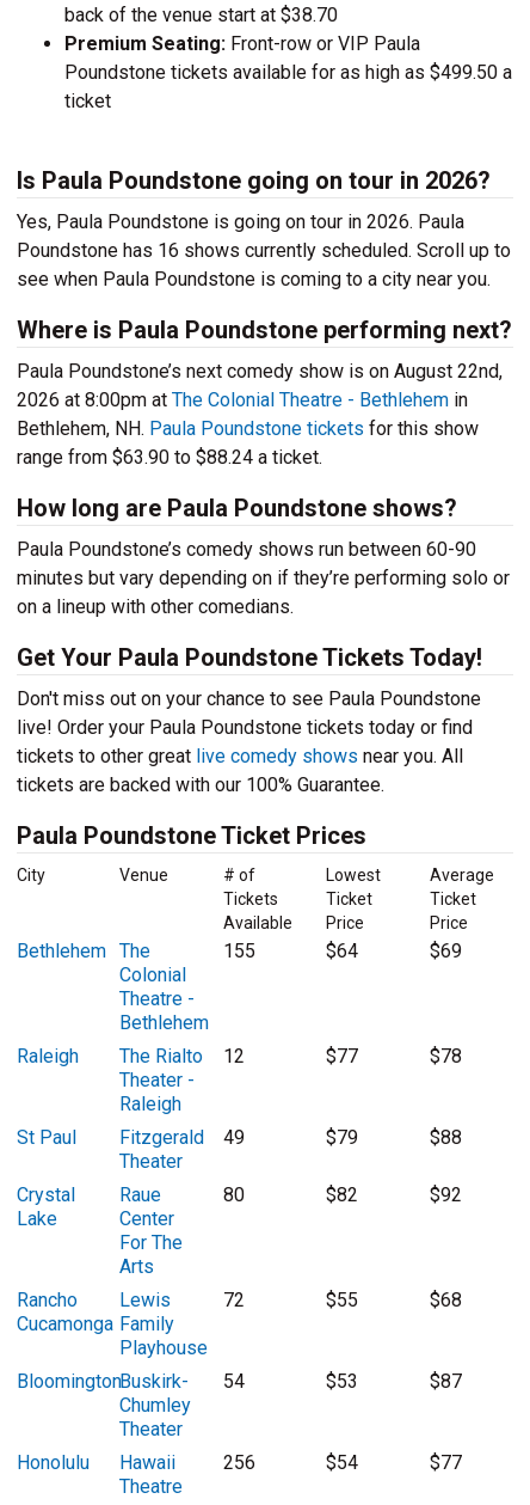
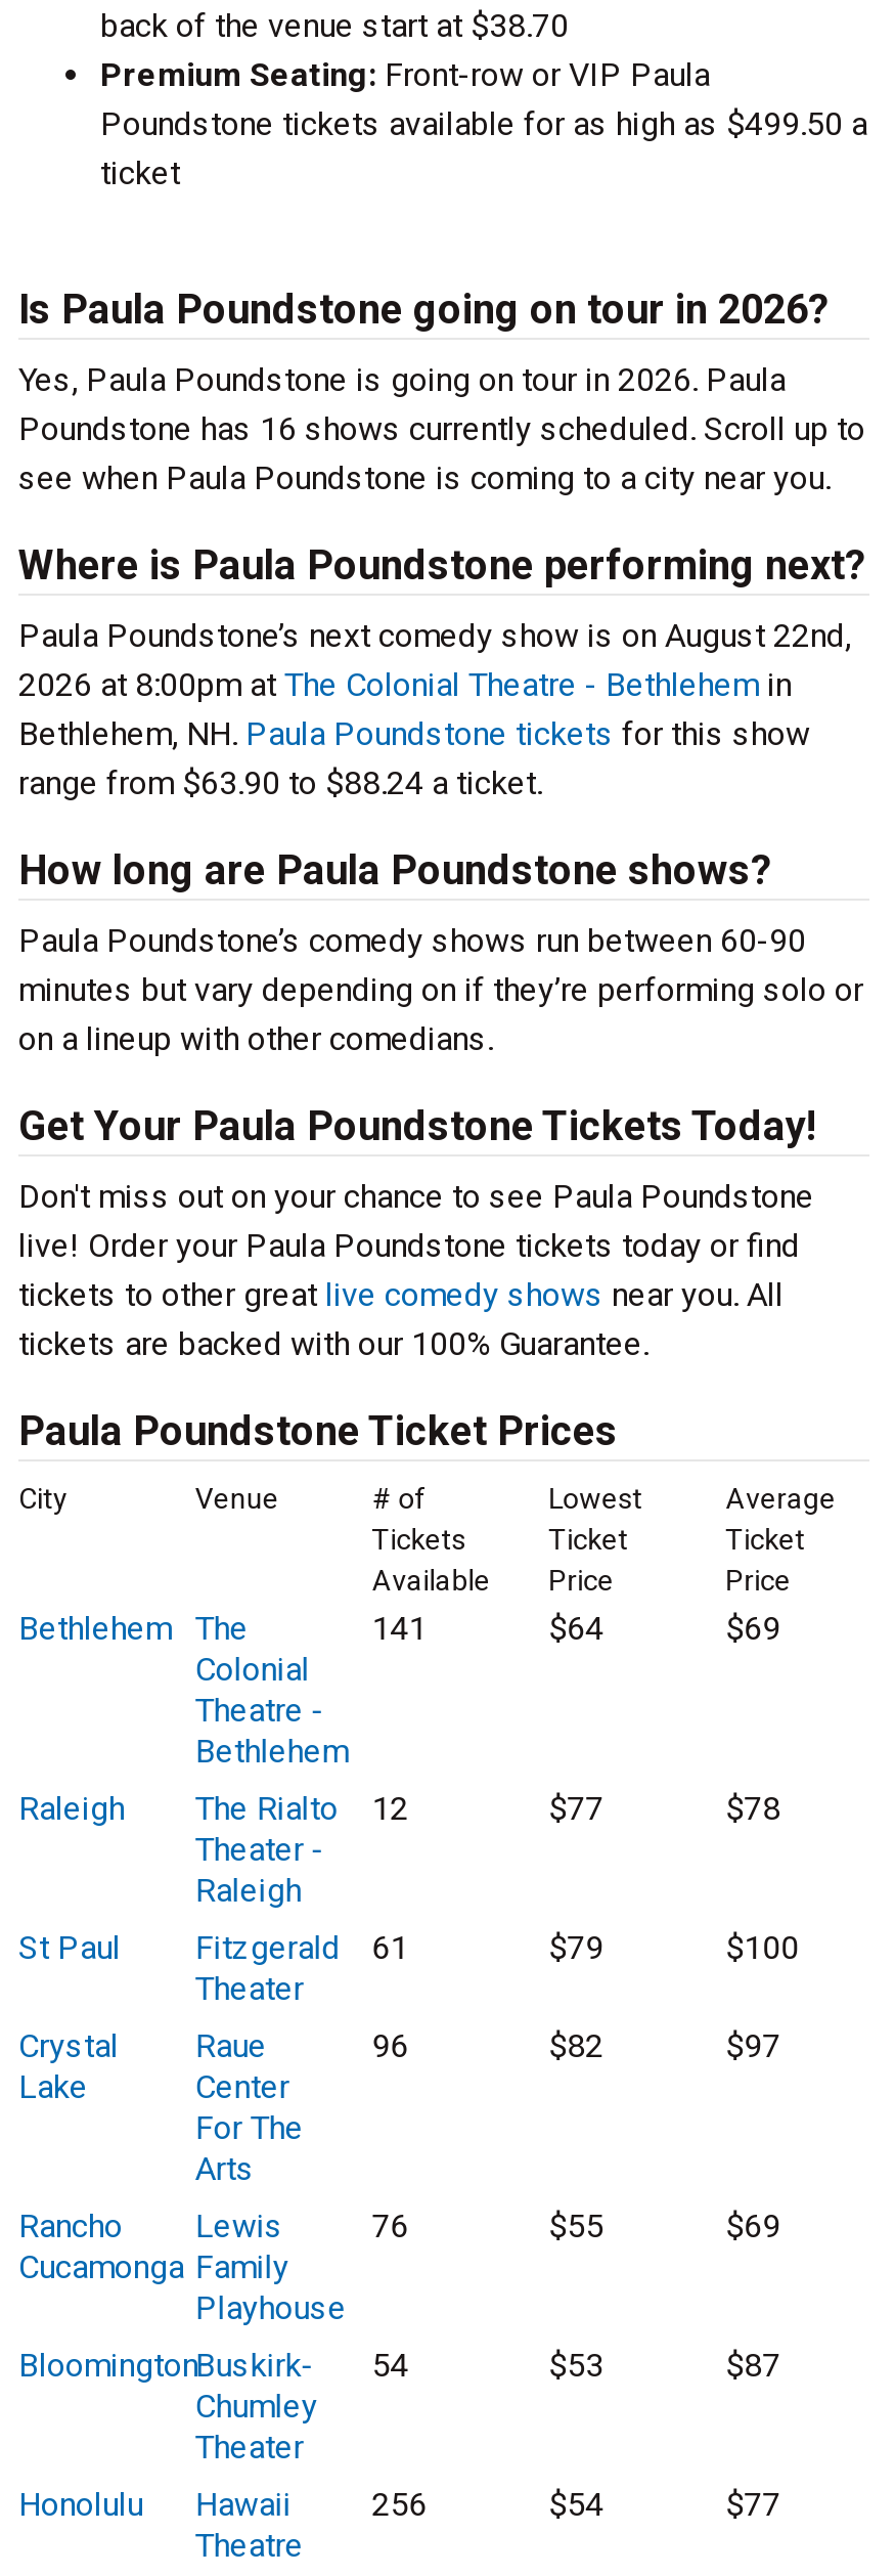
[223,940,255,962] 155 -> [372,1609,427,1648] 141
[17,1126,244,1149] St Paul Fitzgerald 49 -> [18,1928,409,1967] St Paul Fitzgerald 61
[429,1126,461,1149] $88 -> [725,1928,799,1967] $100
[223,1183,244,1206] 80 -> [372,2026,409,2065] 96
[429,1183,461,1206] $92 -> [725,2026,781,2065] $97
[223,1289,244,1311] 72 -> [372,2207,409,2245] 76
[429,1289,461,1311] $68 -> [725,2207,781,2245] $69

